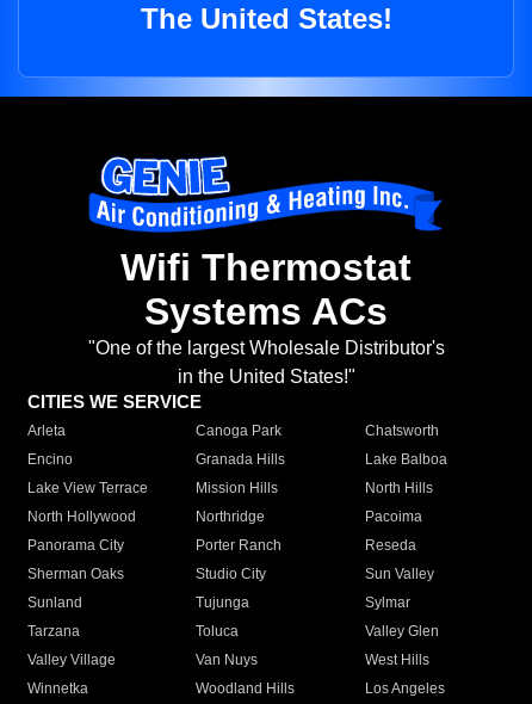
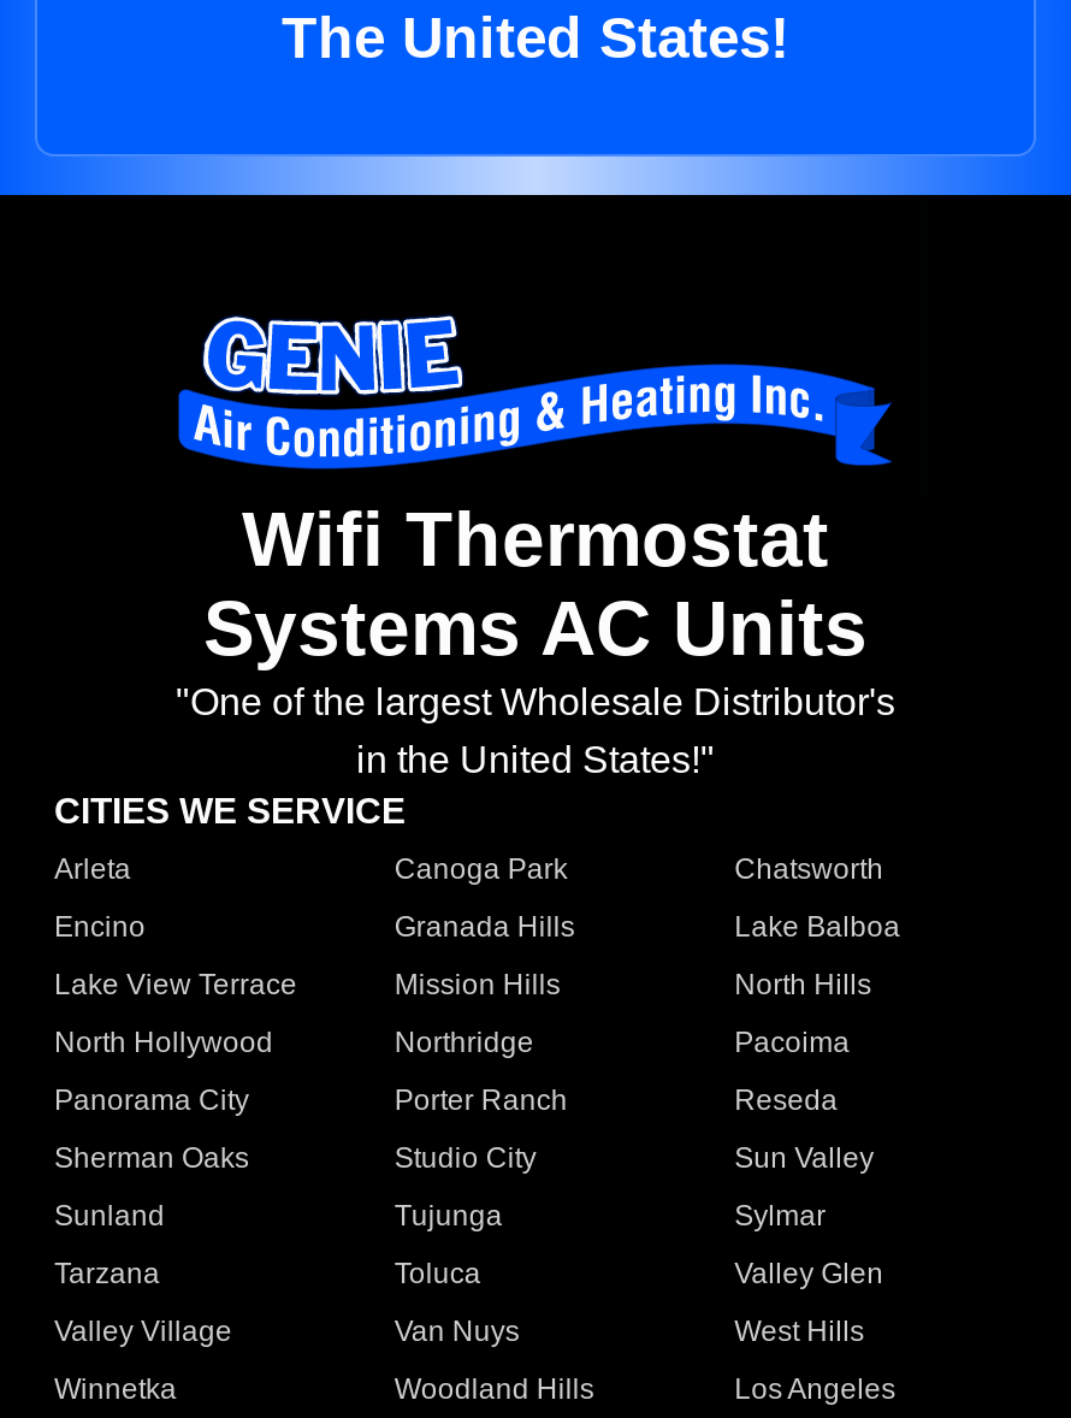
[144,290,388,333] Systems ACs -> [203,586,868,672] Systems AC Units

